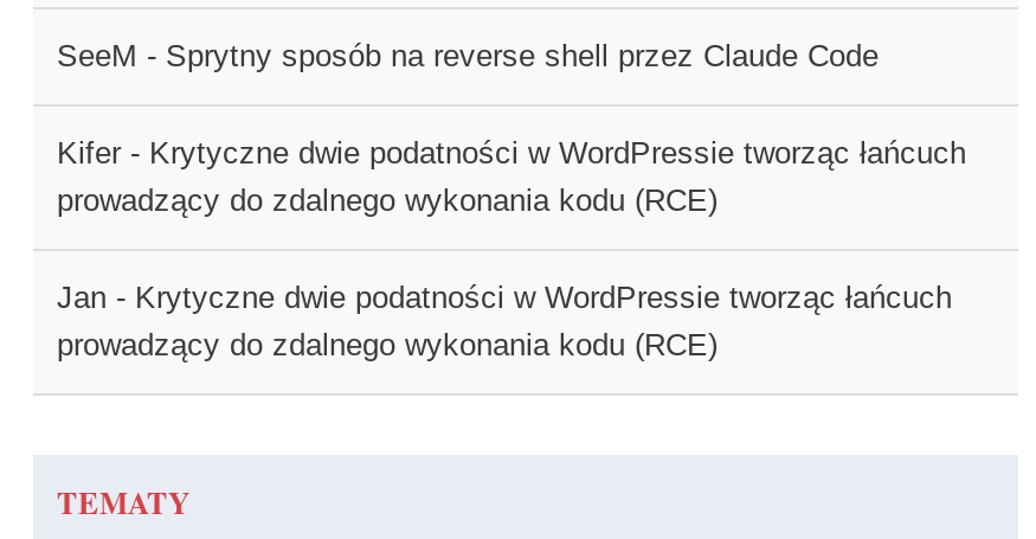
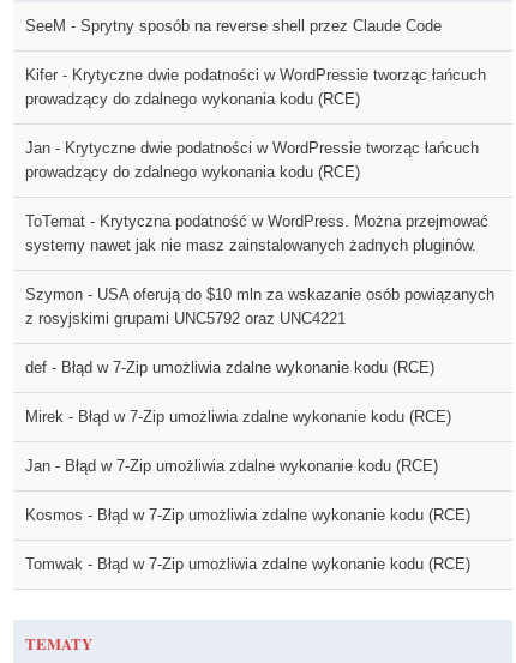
none -> [25,213,494,574] ToTemat - Krytyczna podatność w WordPress. Można przejmować | systemy nawet jak nie masz zainstalowanych żadnych pluginów. | Szymon - USA oferują do $10 mln za wskazanie osób powiązanych | z rosyjskimi grupami UNC5792 oraz UNC4221 | def - Błąd w 7-Zip umożliwia zdalne wykonanie kodu (RCE) | Mirek - Błąd w 7-Zip umożliwia zdalne wykonanie kodu (RCE) | Jan - Błąd w 7-Zip umożliwia zdalne wykonanie kodu (RCE) | Kosmos - Błąd w 7-Zip umożliwia zdalne wykonanie kodu (RCE) | Tomwak - Błąd w 7-Zip umożliwia zdalne wykonanie kodu (RCE)

